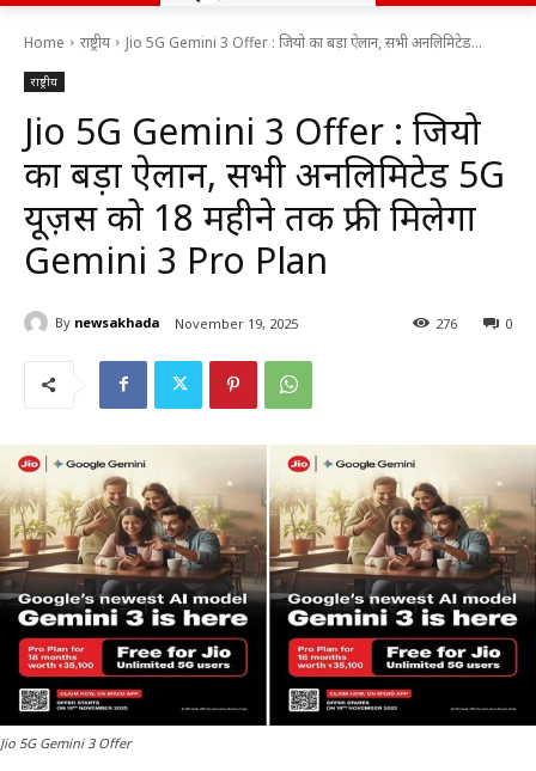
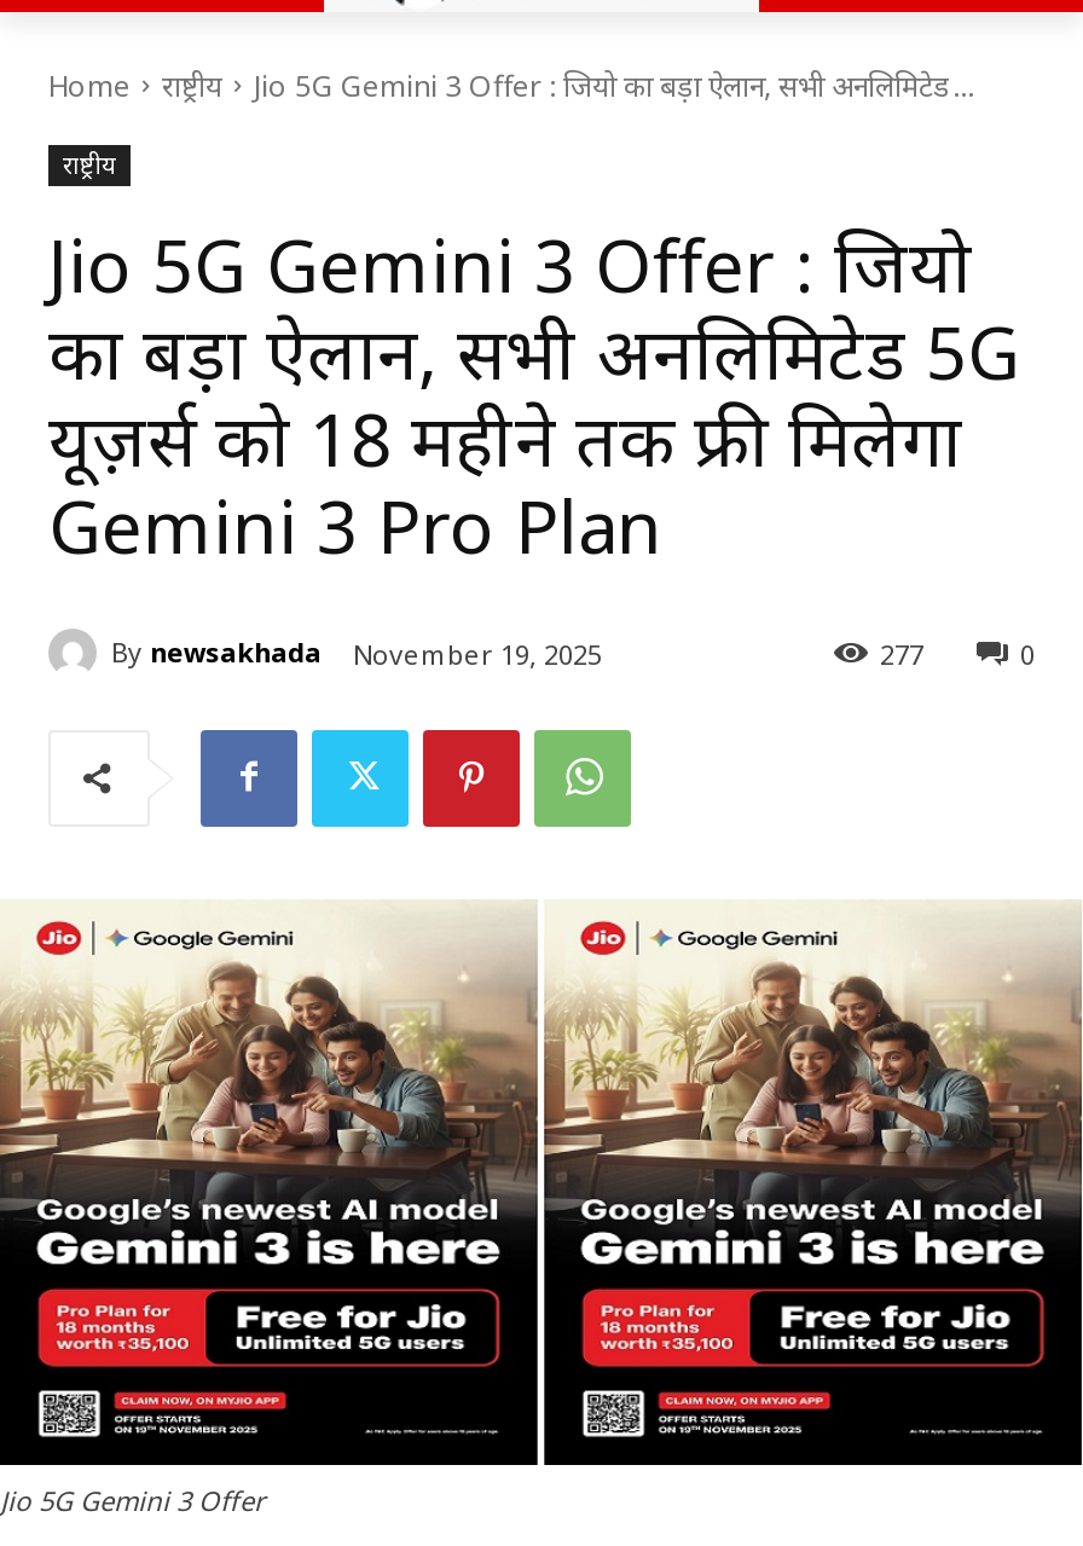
[435,314,457,332] 276 -> [880,635,923,672] 277

